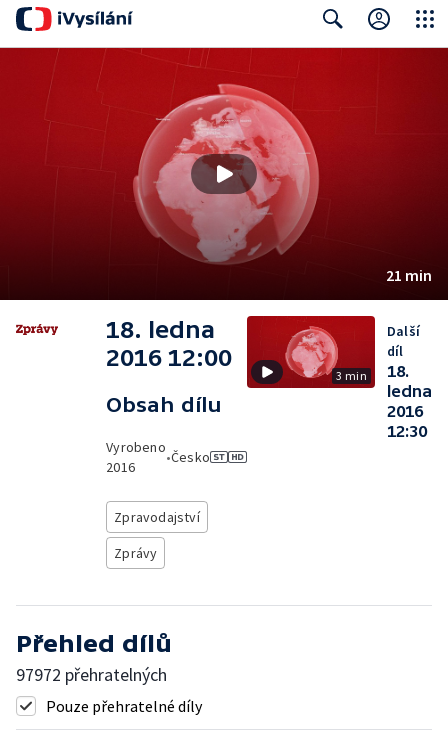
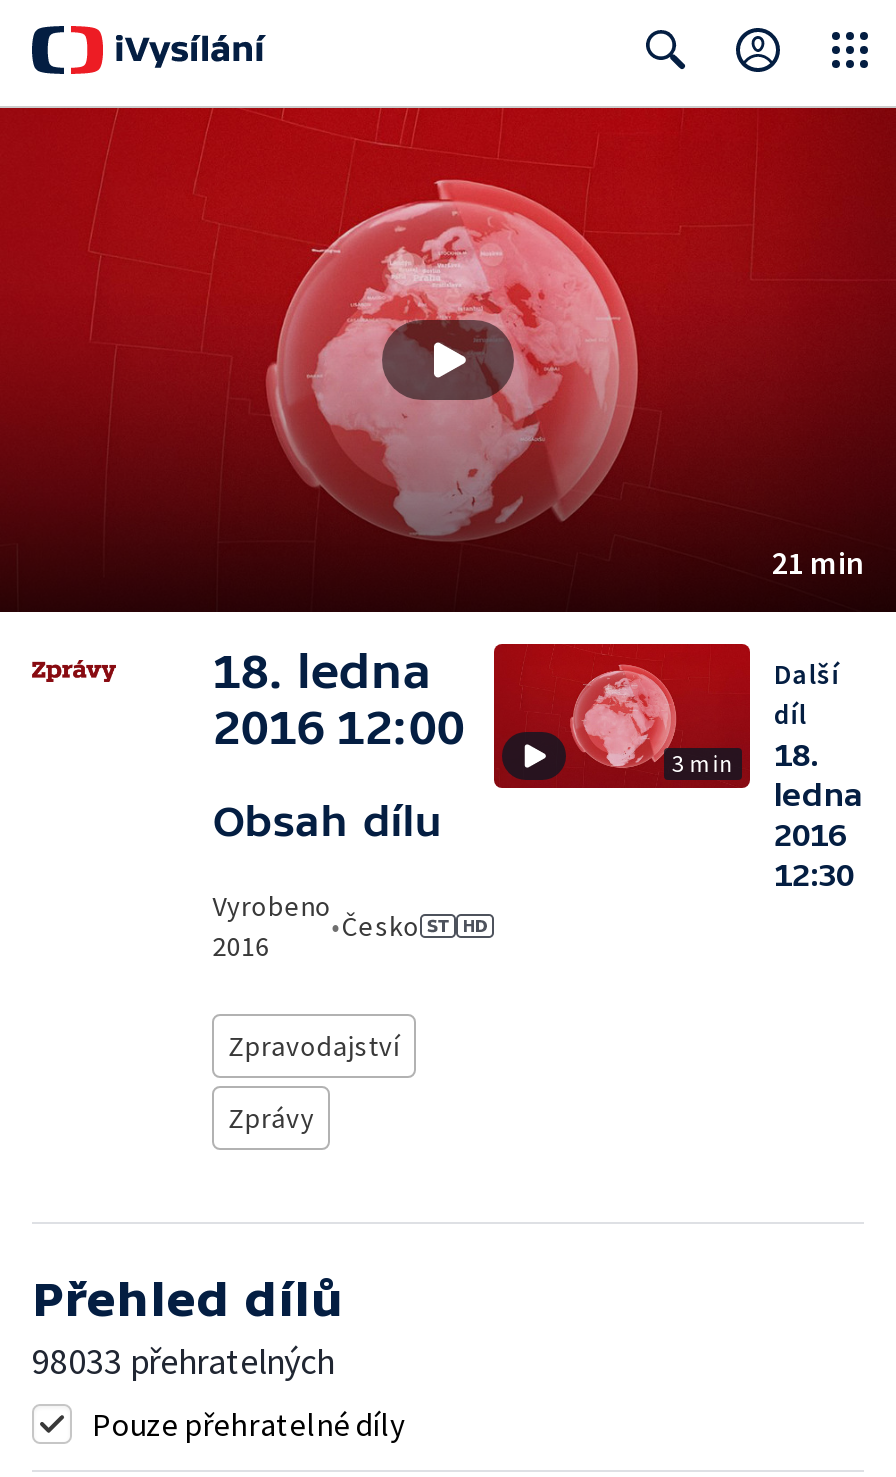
[16,663,167,686] 97972 přehratelných -> [32,1338,334,1384] 98033 přehratelných

